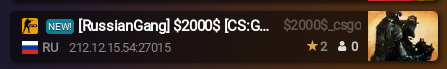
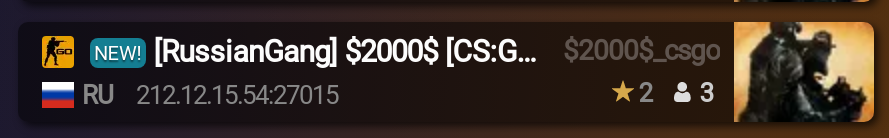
[317,39,357,54] 2 0 -> [633,78,713,108] 2 3

